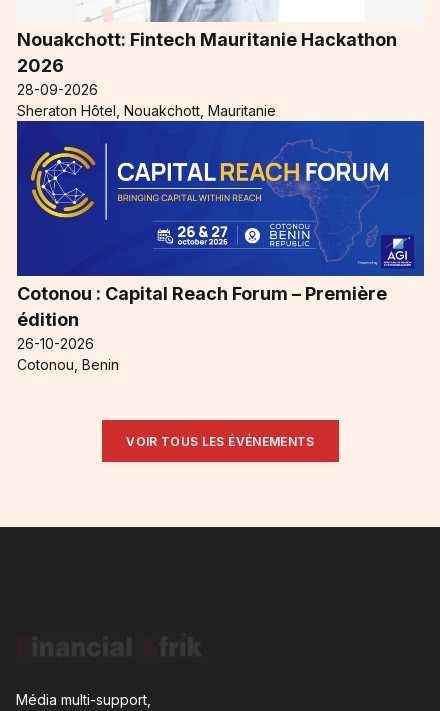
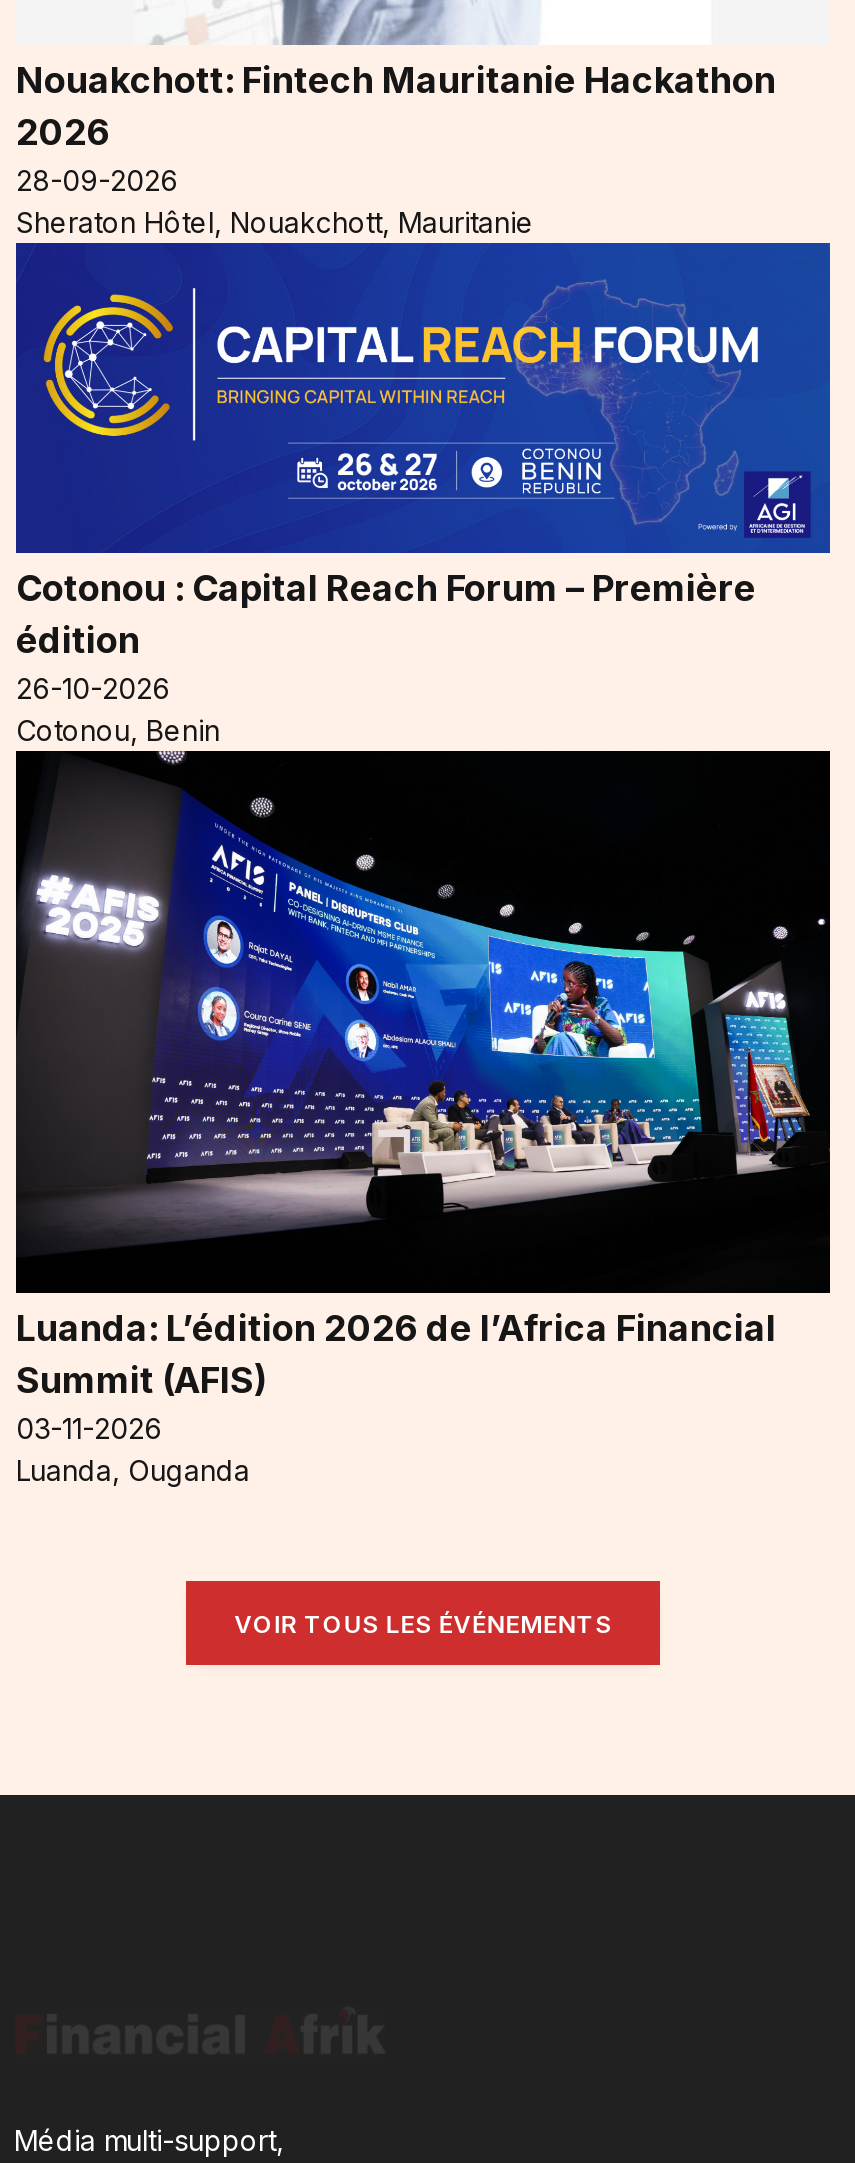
none -> [14,748,832,1487] [image] | Luanda: L’édition 2026 de l’Africa Financial | Summit (AFIS) | 03-11-2026 | Luanda, Ouganda

